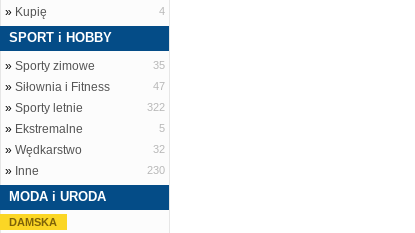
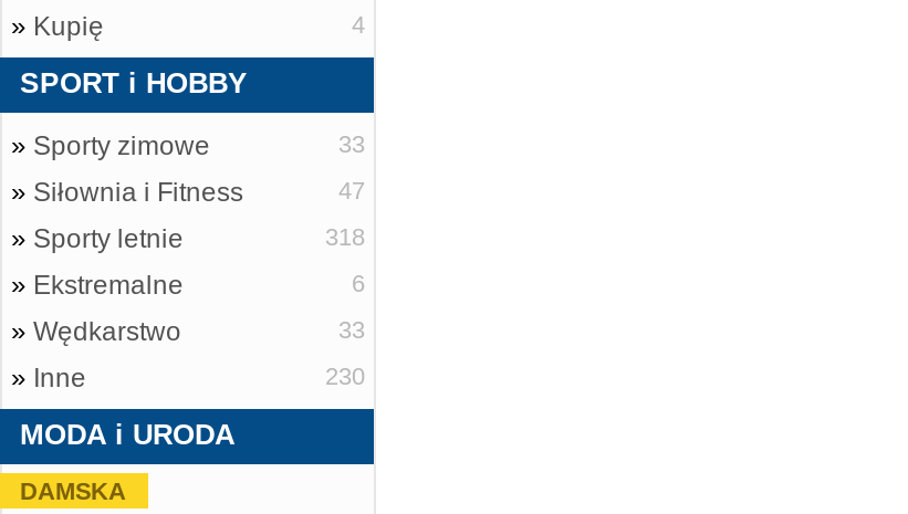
[153,59,165,71] 35 -> [338,130,365,157] 33
[147,101,165,113] 322 -> [325,223,365,250] 318
[159,122,165,134] 5 -> [352,270,365,296] 6
[153,143,165,155] 32 -> [338,316,365,343] 33

